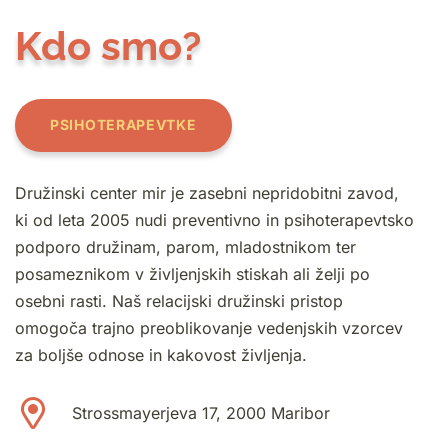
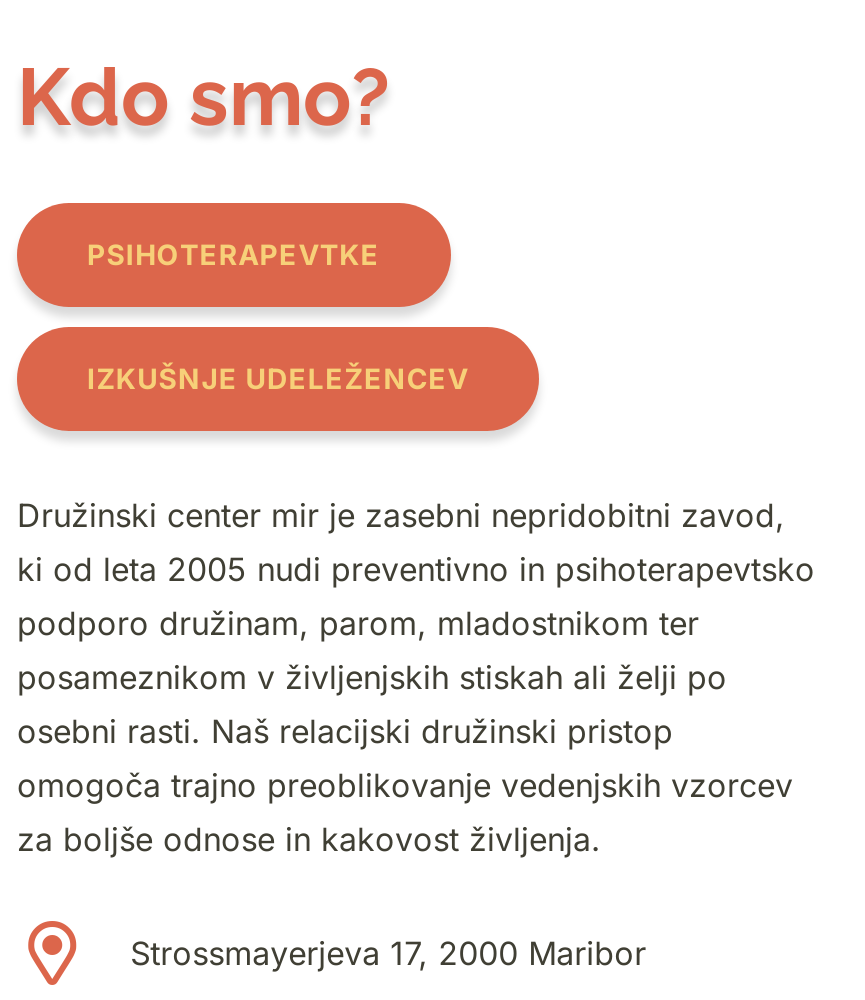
none -> [87,324,541,438] [image] | IZKUŠNJE UDELEŽENCEV

